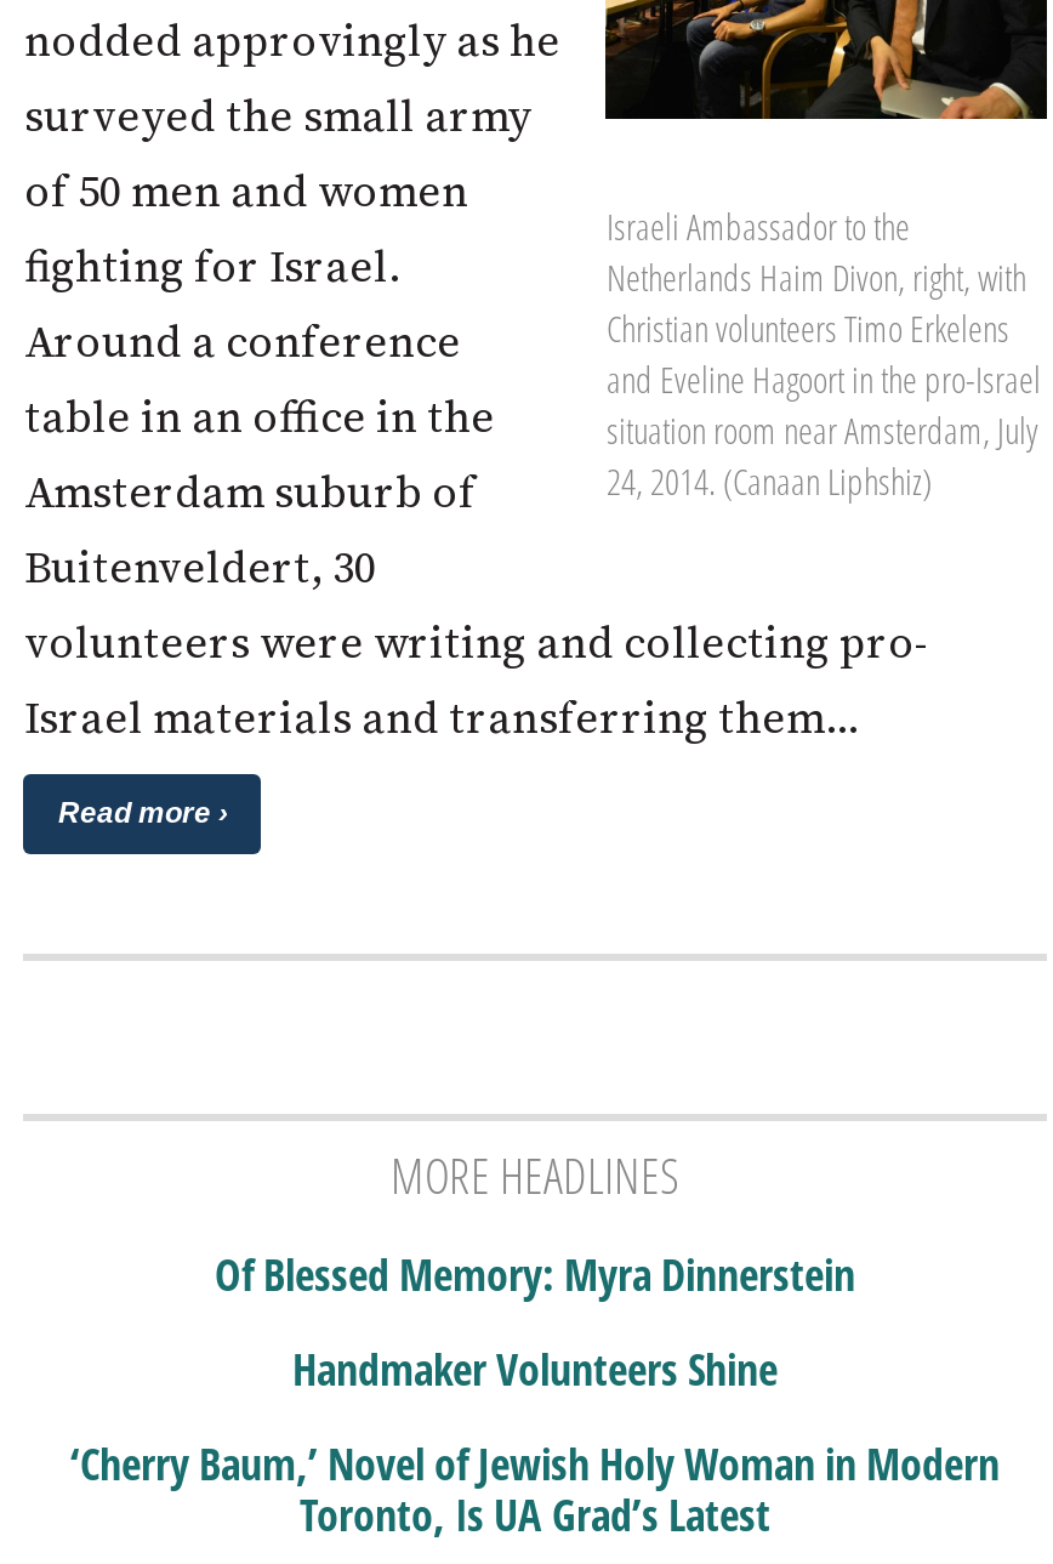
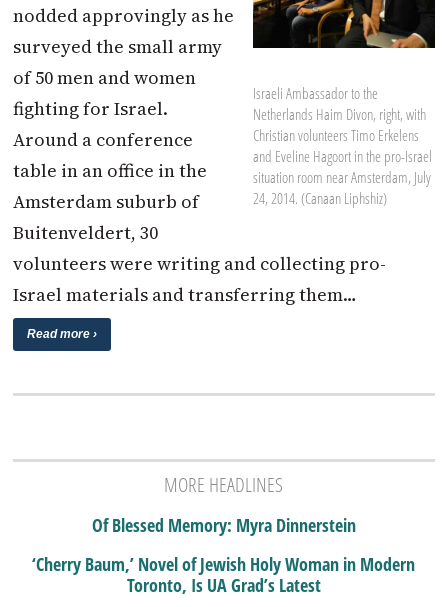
[292,1339,778,1397] Handmaker Volunteers Shine -> none

